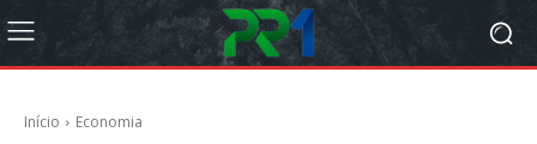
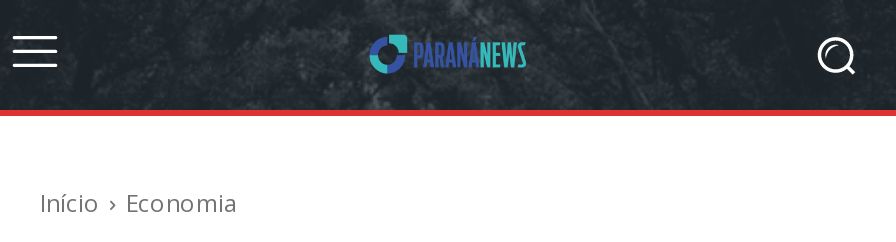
[222,8,314,58] [image] -> [368,16,526,94] [image]

